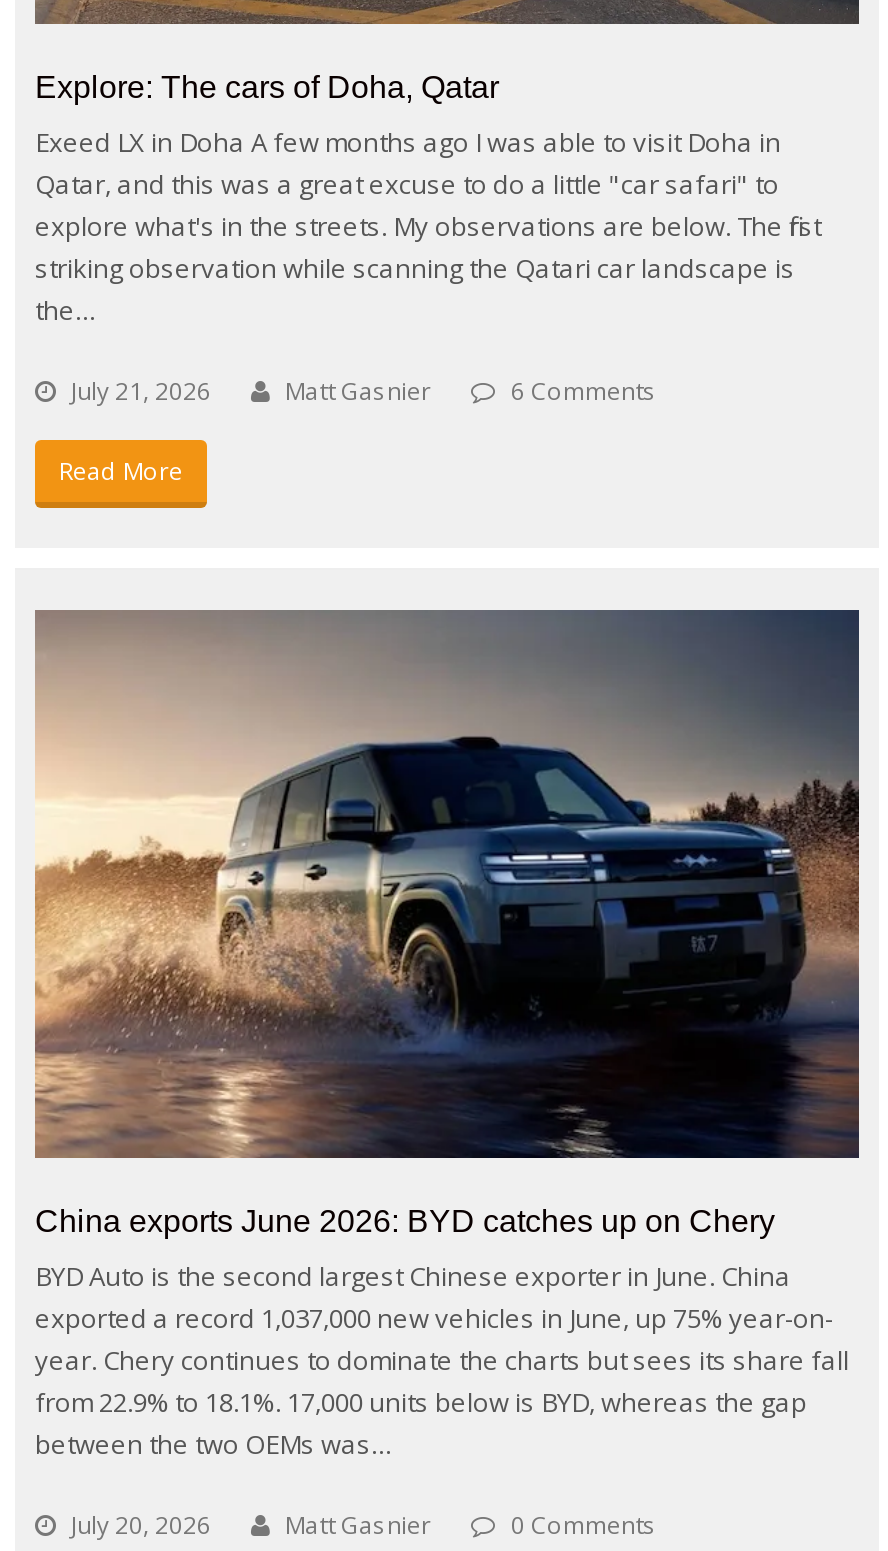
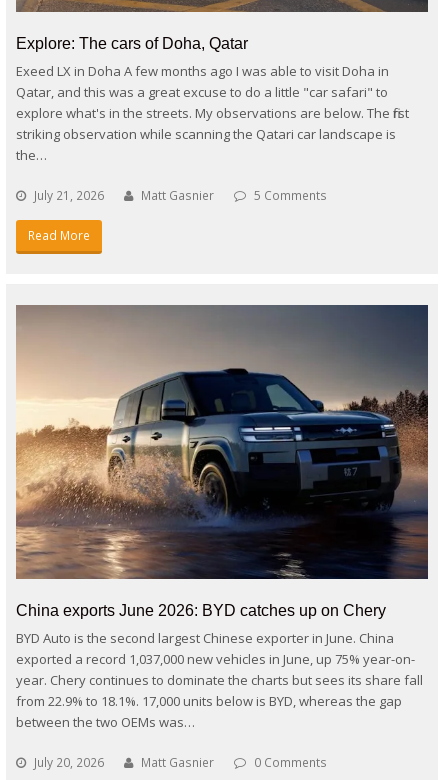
[511,373,657,407] 6 Comments -> [254,186,327,203] 5 Comments

